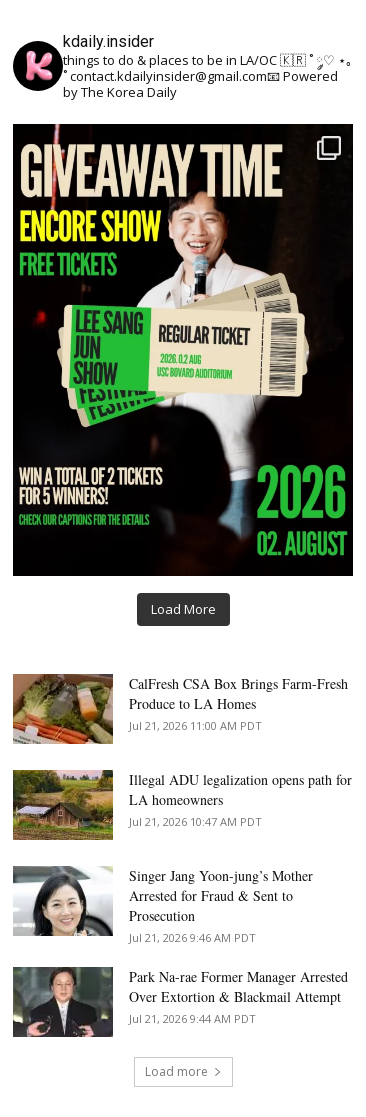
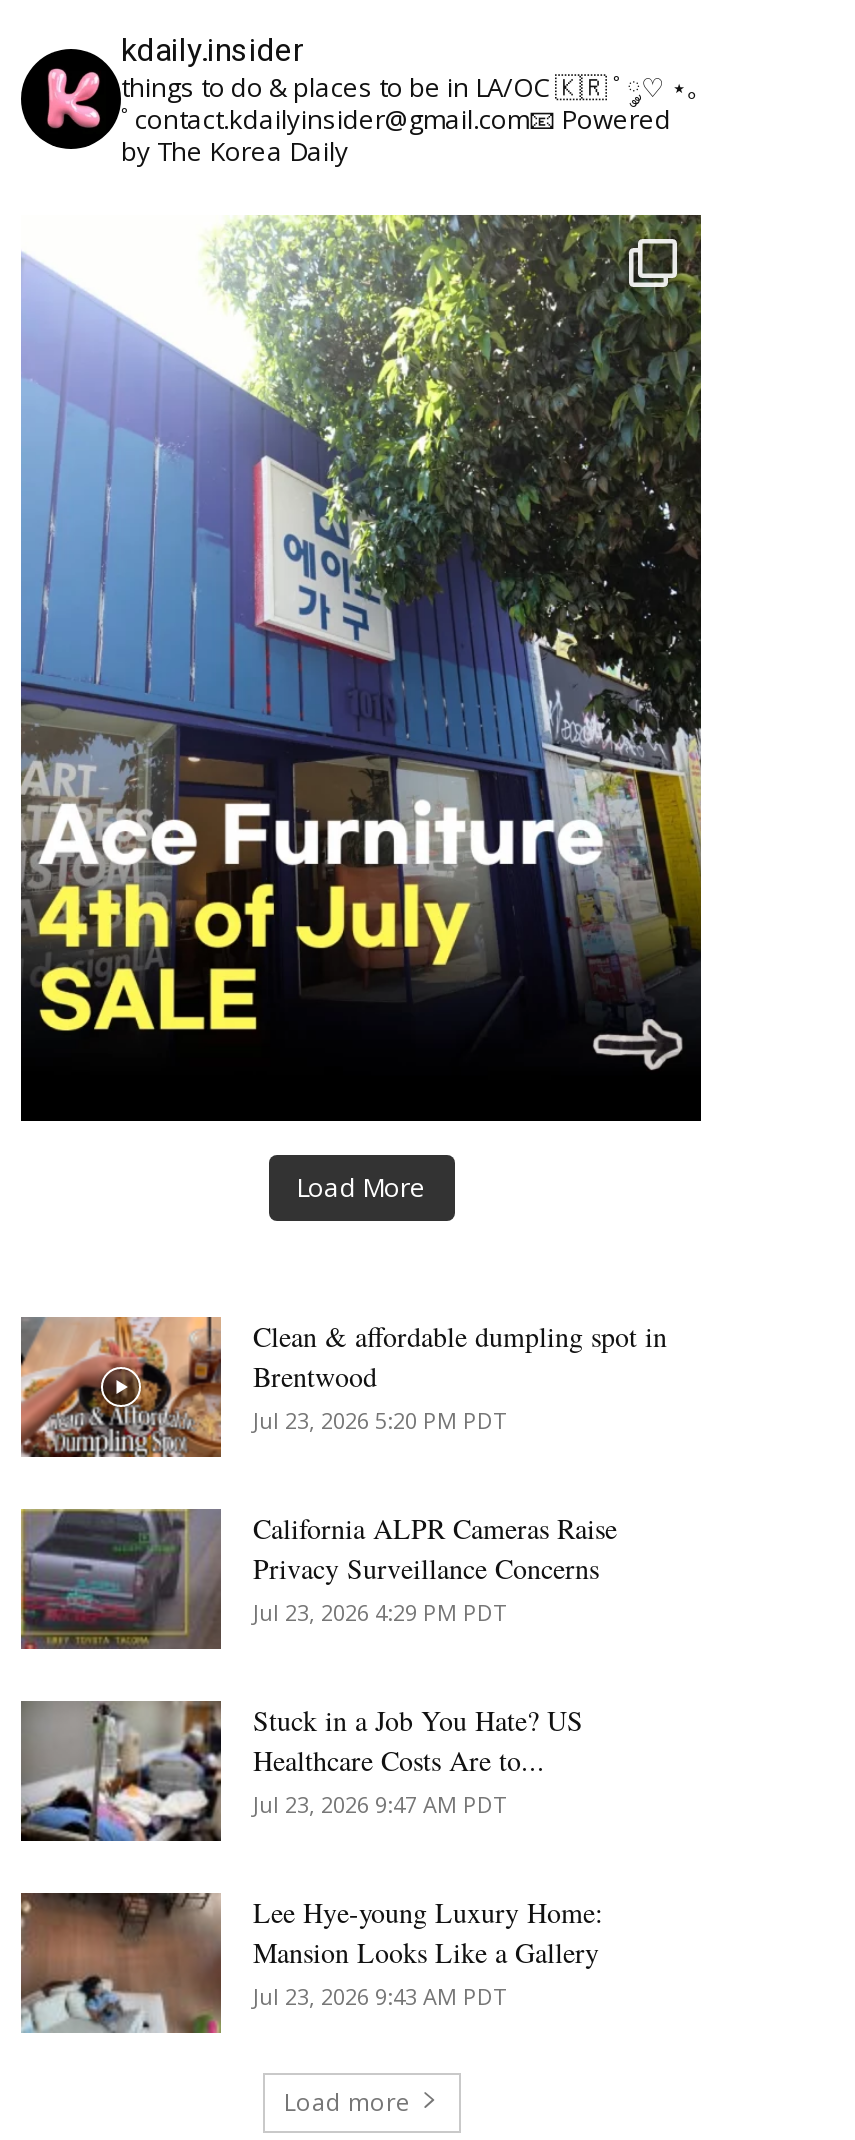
[12,123,354,567] [image] -> [19,213,703,1099] [image]
[13,673,348,745] [image] | CalFresh CSA Box Brings Farm-Fresh | Produce to LA Homes | Jul 21, 2026 11:00 AM PDT -> [19,1315,667,1459] [image] | Clean & affordable dumpling spot in | Brentwood | Jul 23, 2026 5:20 PM PDT
[12,769,352,840] [image] | Illegal ADU legalization opens path for | LA homeowners | Jul 21, 2026 10:47 AM PDT -> [19,1507,617,1649] [image] | California ALPR Cameras Raise | Privacy Surveillance Concerns | Jul 23, 2026 4:29 PM PDT
[13,866,313,945] [image] | Singer Jang Yoon-jung’s Mother | Arrested for Fraud & Sent to | Prosecution | Jul 21, 2026 9:46 AM PDT -> [19,1699,583,1843] [image] | Stuck in a Job You Hate? US | Healthcare Costs Are to... | Jul 23, 2026 9:47 AM PDT
[13,967,348,1038] [image] | Park Na-rae Former Manager Arrested | Over Extortion & Blackmail Attempt | Jul 21, 2026 9:44 AM PDT -> [21,1892,603,2035] [image] | Lee Hye-young Luxury Home: | Mansion Looks Like a Gallery | Jul 23, 2026 9:43 AM PDT

